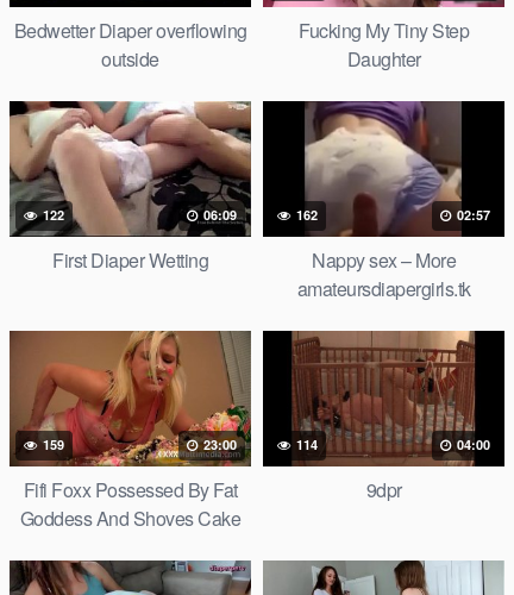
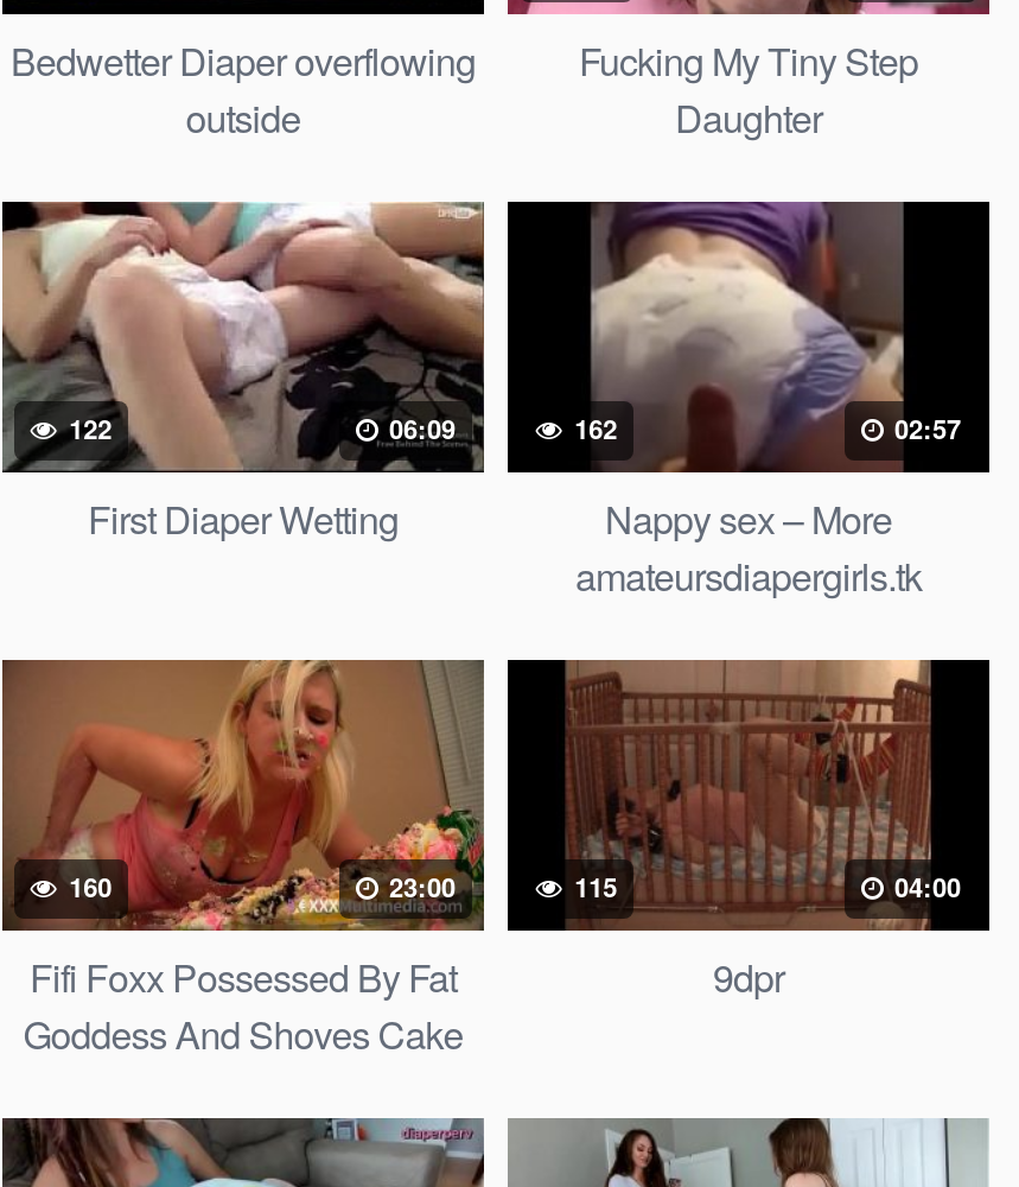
[39,436,64,453] 159 -> [62,869,112,904] 160
[293,436,318,453] 114 -> [567,869,617,904] 115

